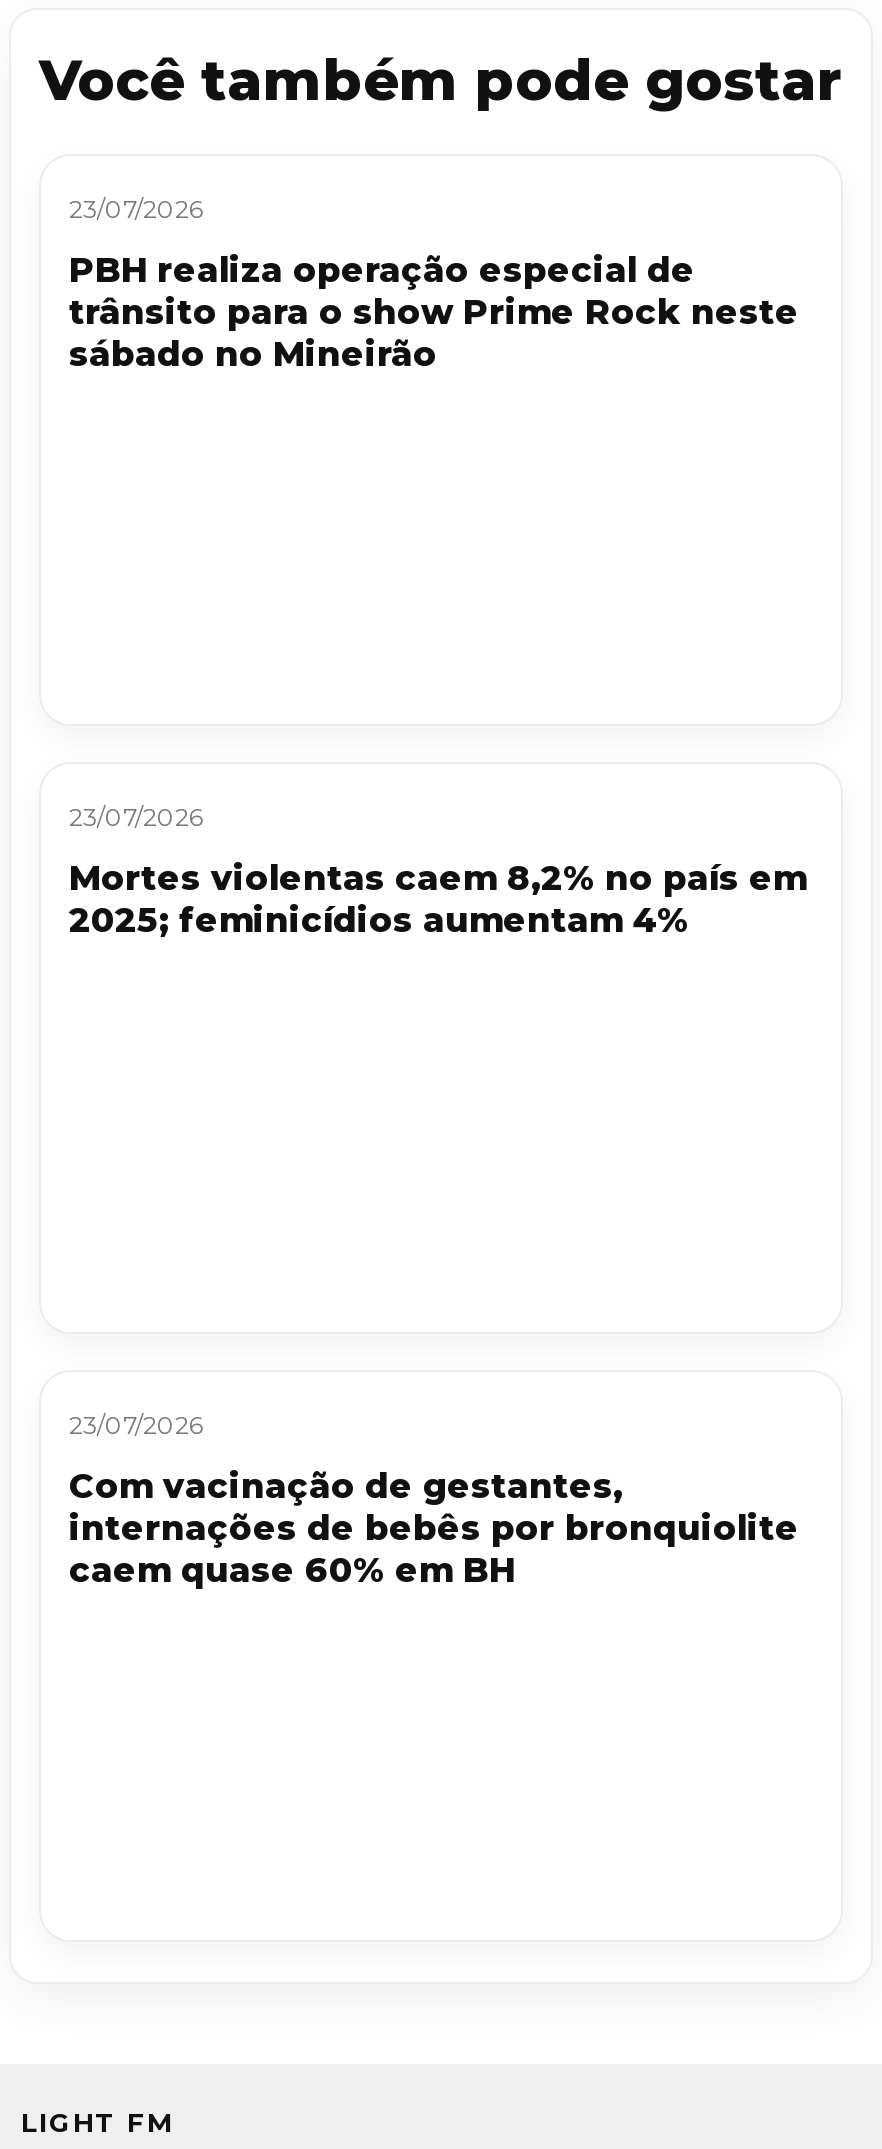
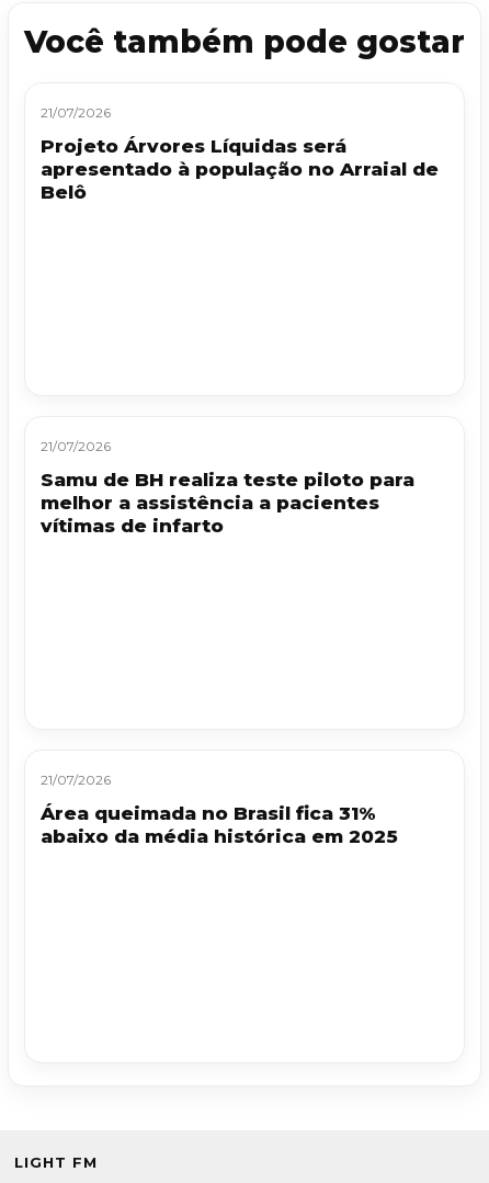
[69,194,203,224] 23/07/2026 -> [41,104,111,121] 21/07/2026
[69,250,799,374] PBH realiza operação especial de | trânsito para o show Prime Rock neste | sábado no Mineirão -> [41,135,439,203] Projeto Árvores Líquidas será | apresentado à população no Arraial de | Belô
[69,802,203,832] 23/07/2026 -> [41,438,111,455] 21/07/2026
[69,858,807,940] Mortes violentas caem 8,2% no país em | 2025; feminicídios aumentam 4% -> [41,469,414,537] Samu de BH realiza teste piloto para | melhor a assistência a pacientes | vítimas de infarto
[69,1410,203,1440] 23/07/2026 -> [41,772,111,788] 21/07/2026
[69,1466,799,1590] Com vacinação de gestantes, | internações de bebês por bronquiolite | caem quase 60% em BH -> [41,802,398,847] Área queimada no Brasil fica 31% | abaixo da média histórica em 2025

